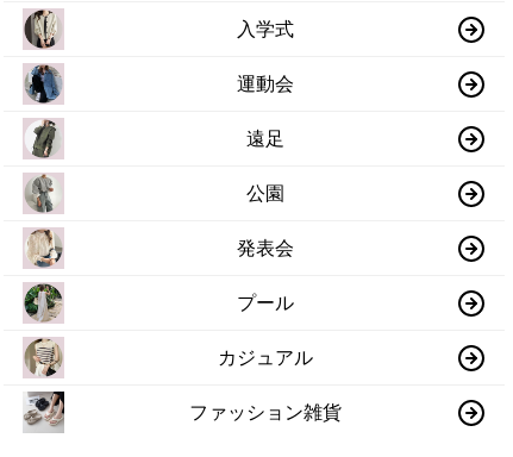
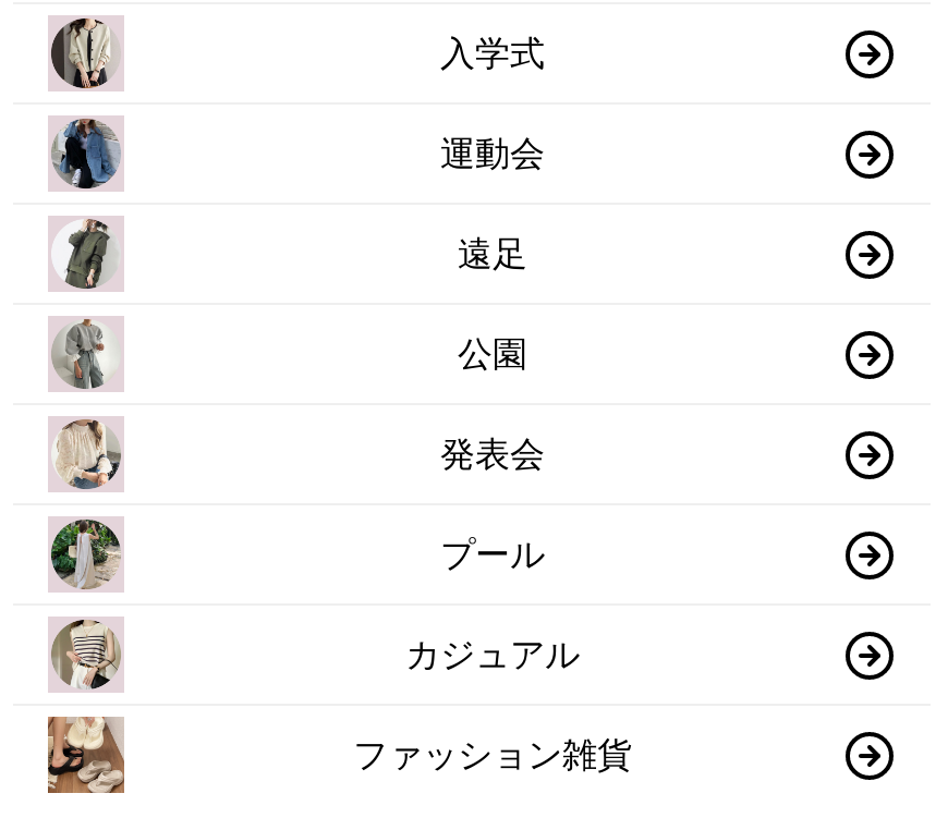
[23,390,65,433] [image] -> [46,715,124,795] [image]

